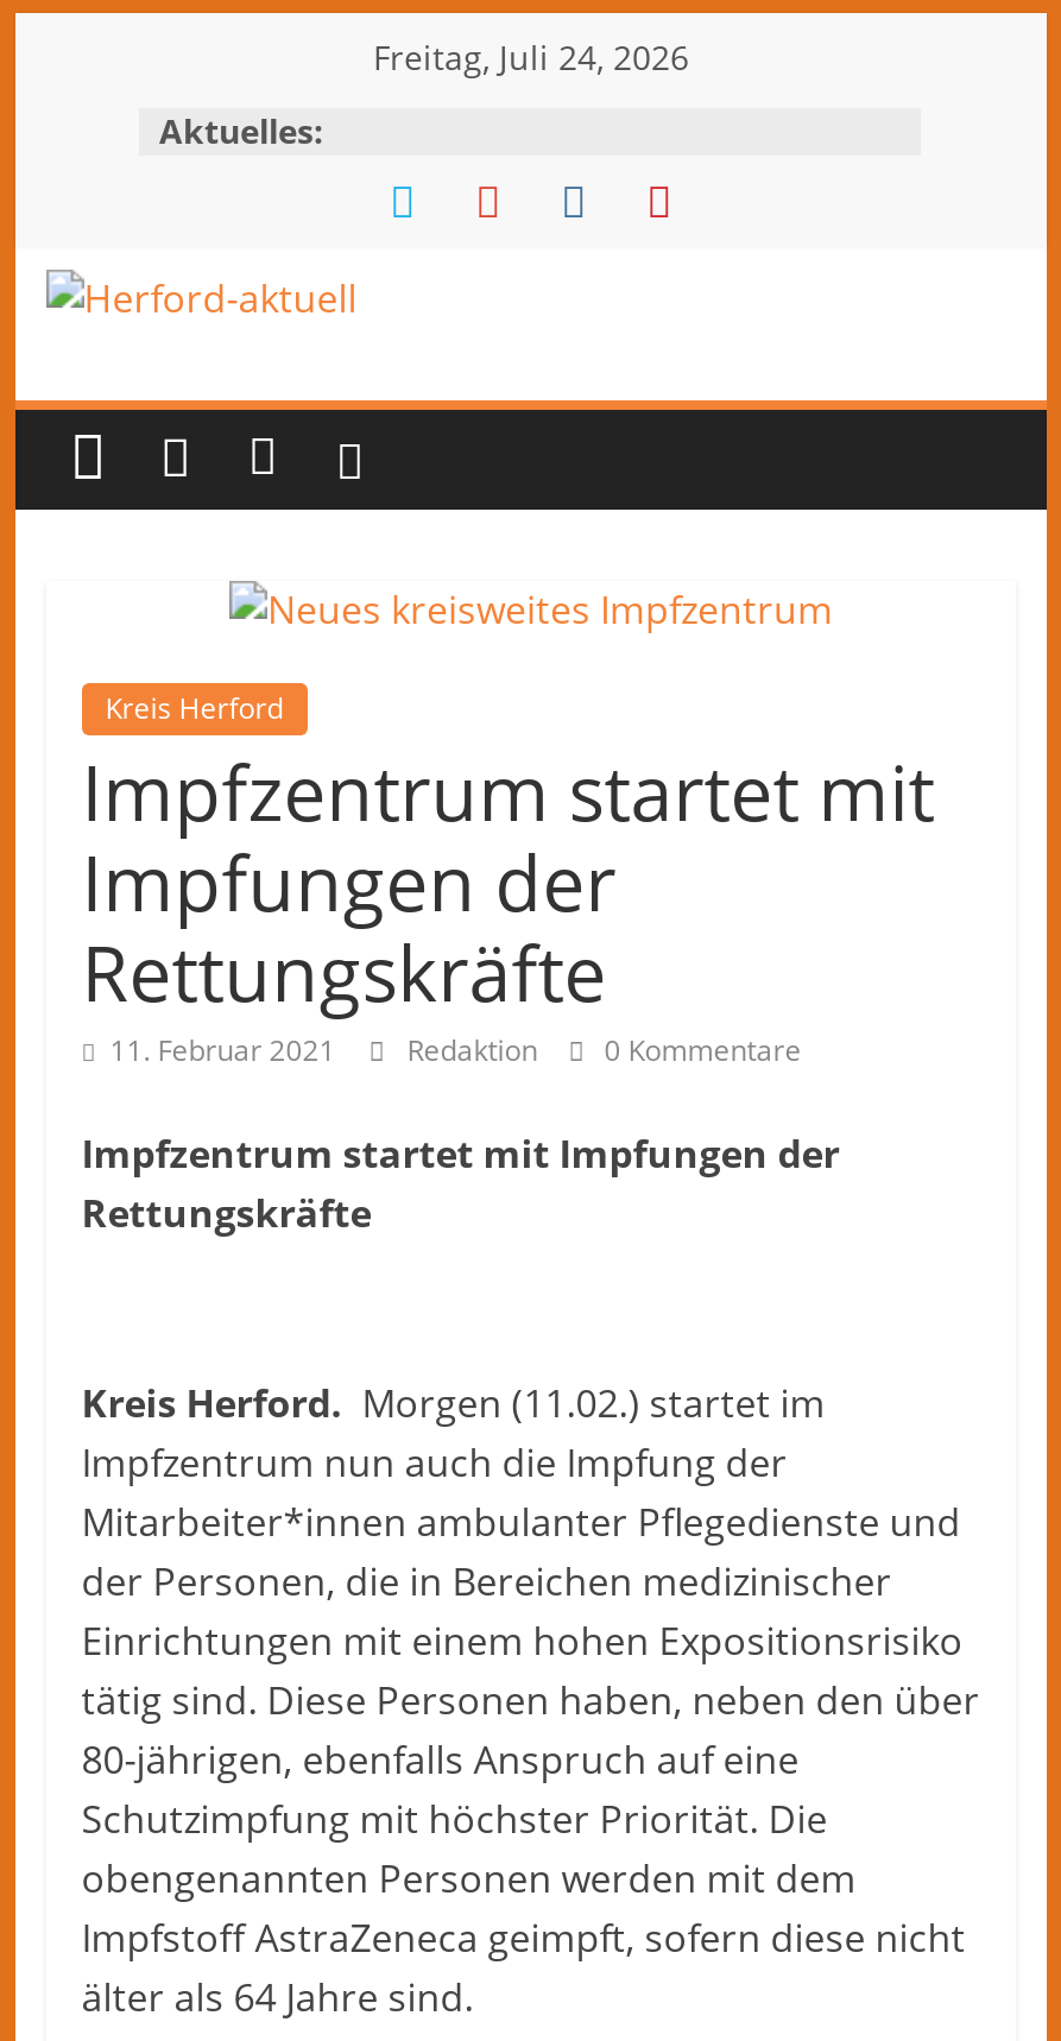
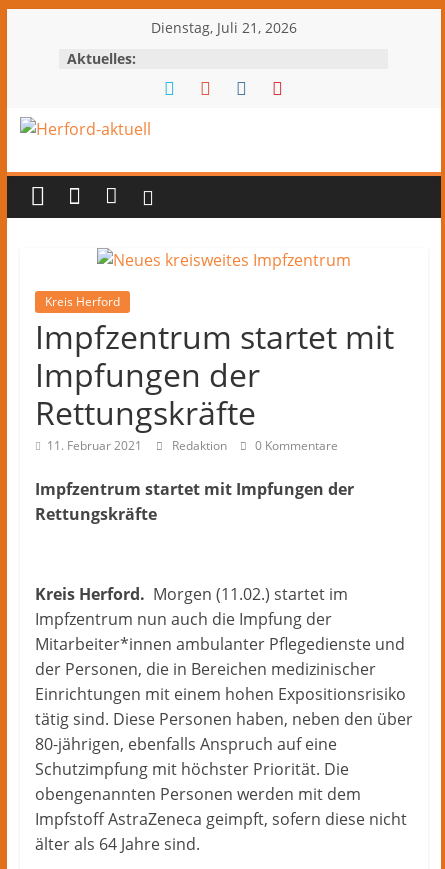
[373,34,689,80] Freitag, Juli 24, 2026 -> [151,18,297,37] Dienstag, Juli 21, 2026

